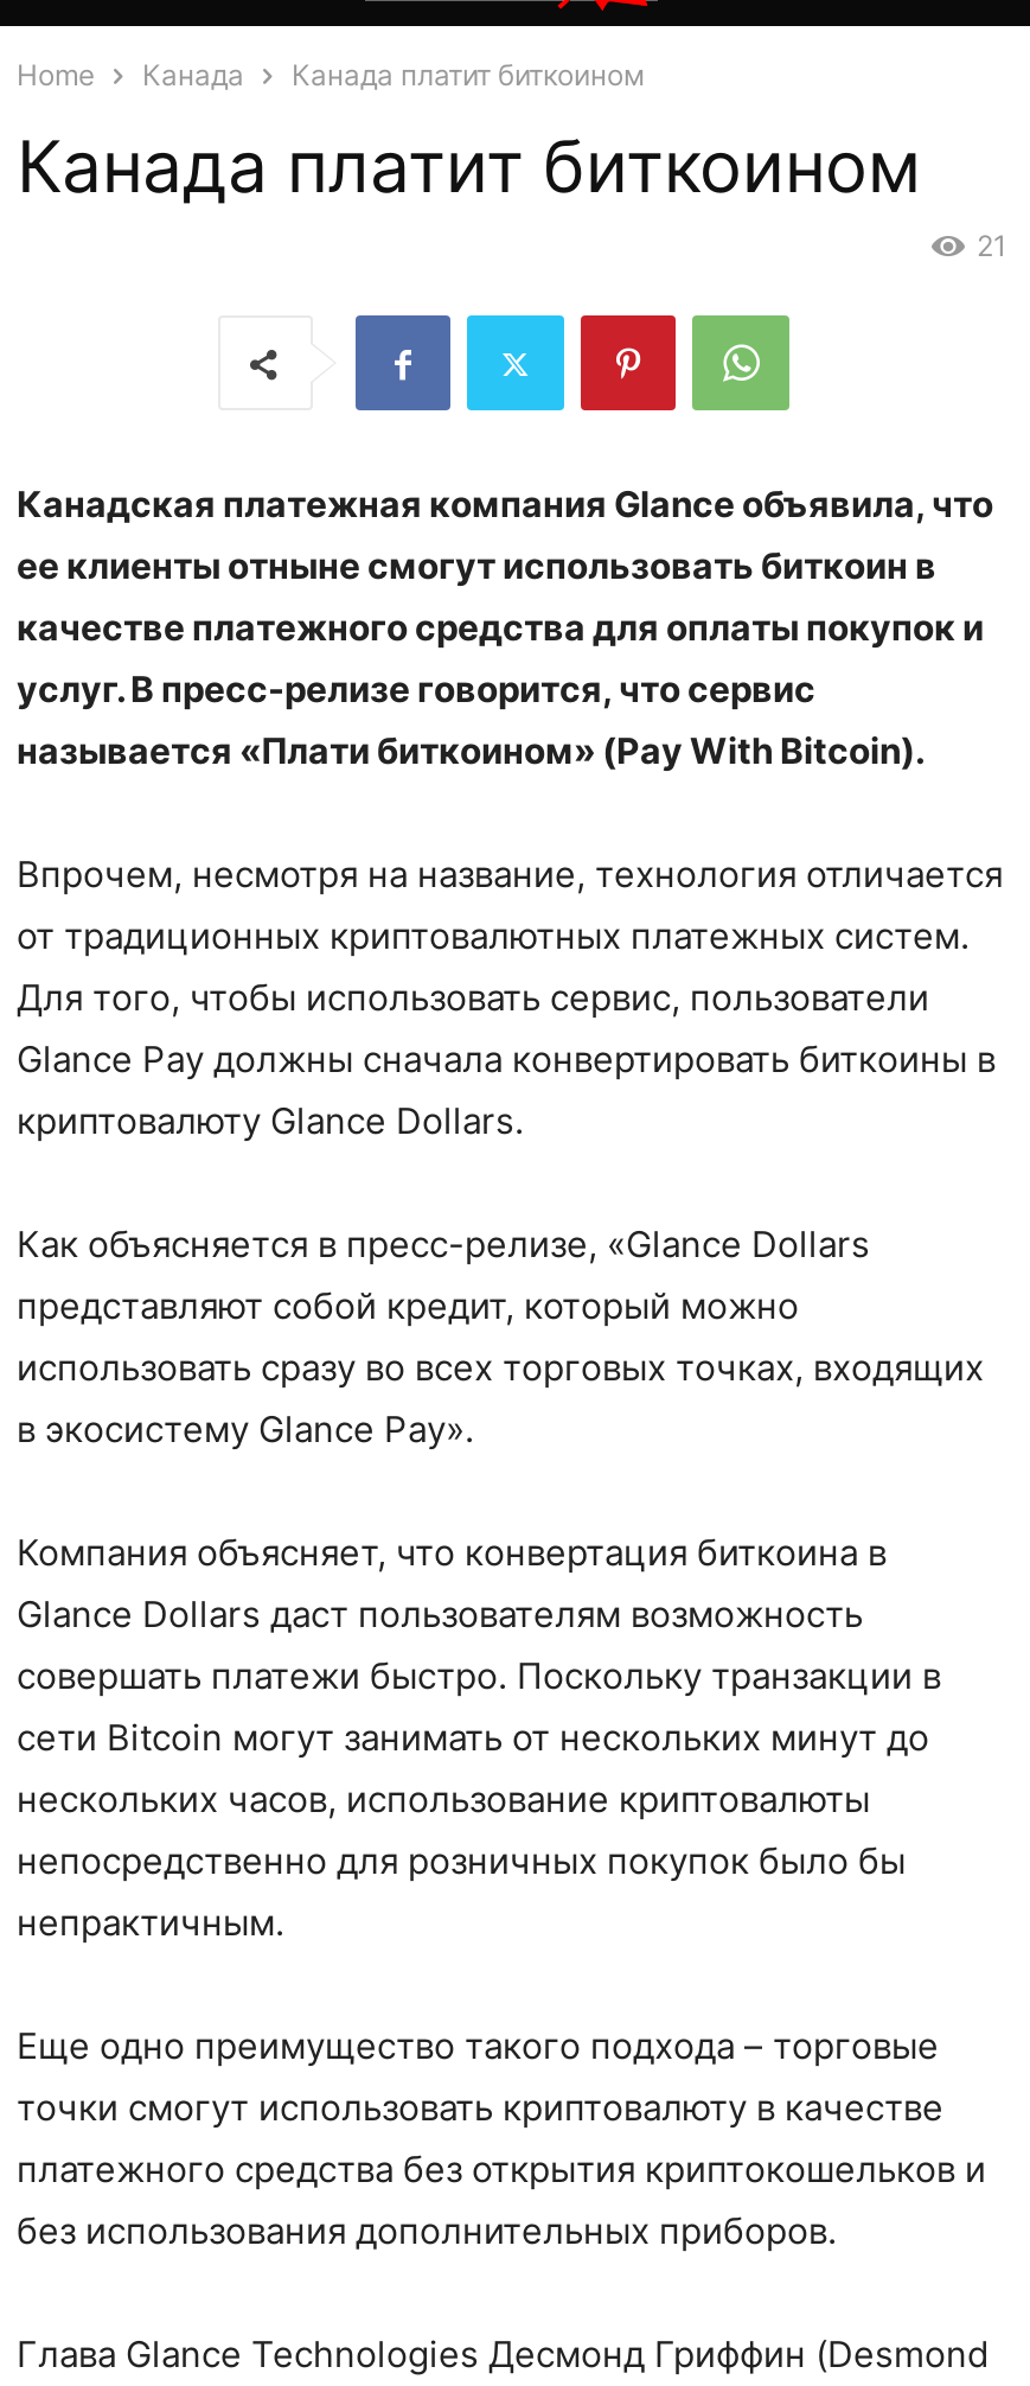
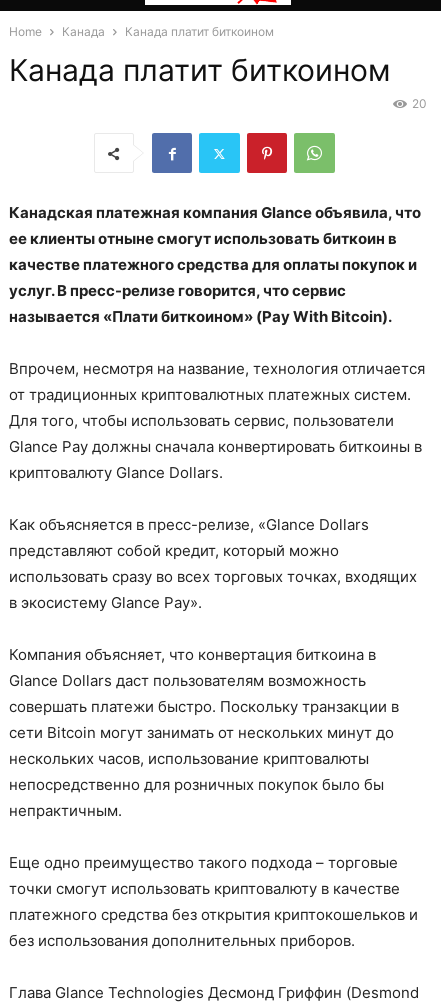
[977,228,1007,263] 21 -> [412,96,427,111] 20

